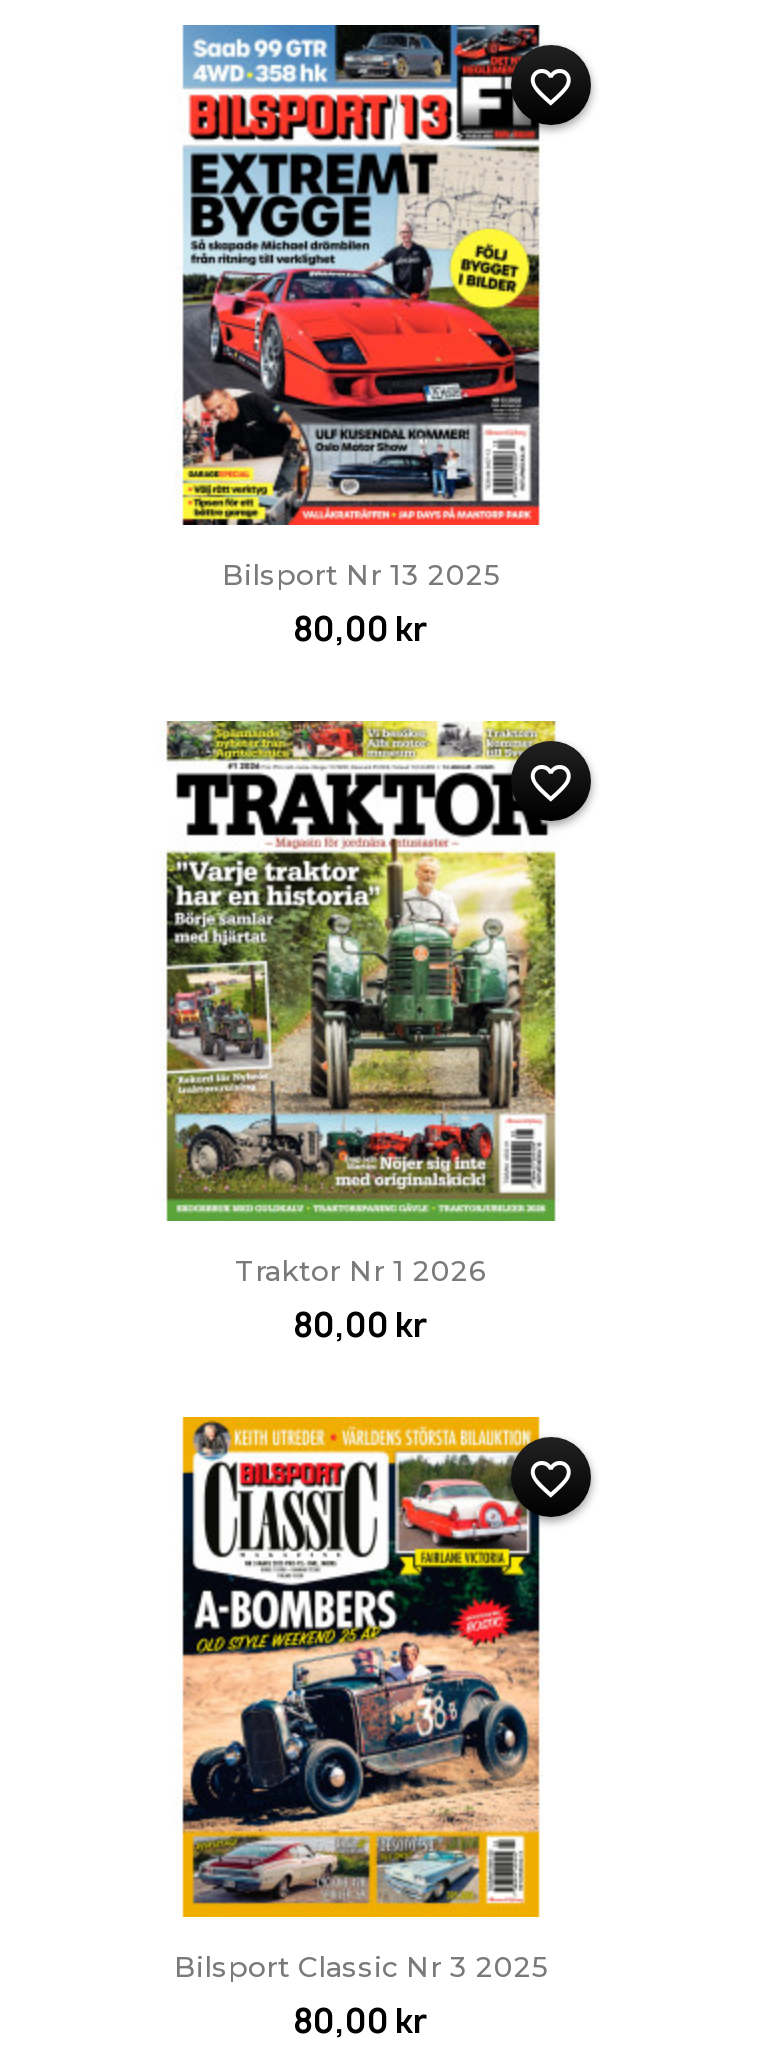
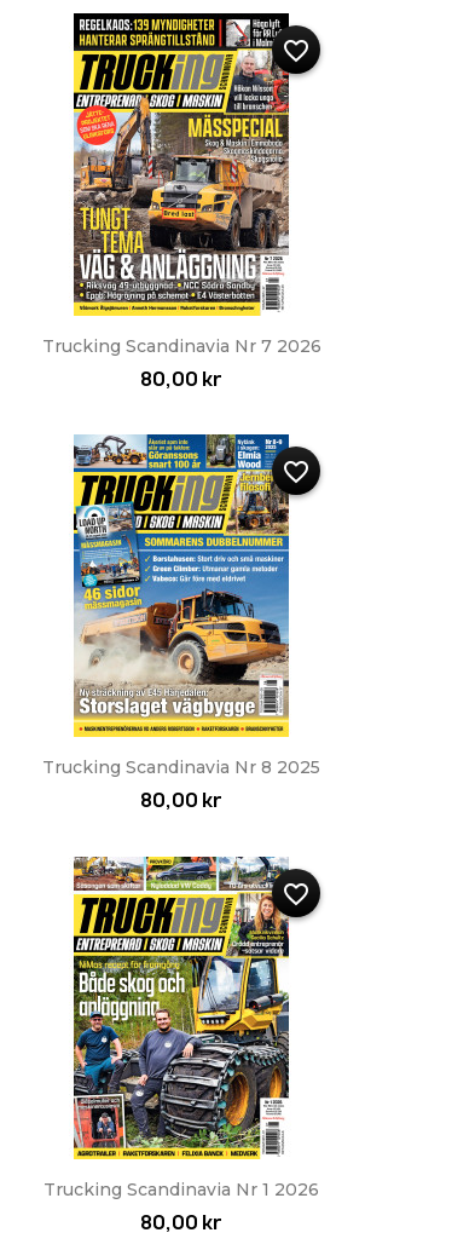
[181,23,541,593] [image] | Bilsport Nr 13 2025 -> [42,12,321,357] [image] | Trucking Scandinavia Nr 7 2026
[165,719,557,1290] [image] | Traktor Nr 1 2026 -> [42,433,320,778] [image] | Trucking Scandinavia Nr 8 2025
[174,1415,548,1986] [image] | Bilsport Classic Nr 3 2025 -> [44,856,319,1200] [image] | Trucking Scandinavia Nr 1 2026

